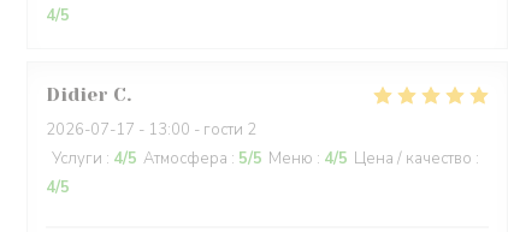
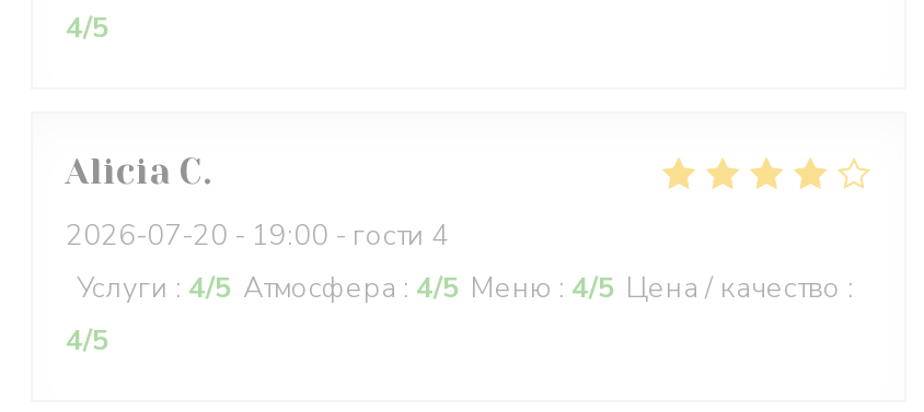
[46,83,126,106] Didier C -> [66,151,204,192] Alicia C
[46,119,256,141] 2026-07-17 - 13:00 - гости 2 -> [66,216,449,256] 2026-07-20 - 19:00 - гости 4
[52,148,479,169] Услуги: 4/5 Атмосфера: 5/5 Меню: 4/5 Цена / качество: -> [77,269,854,308] Услуги: 4/5 Атмосфера: 4/5 Меню: 4/5 Цена / качество:

